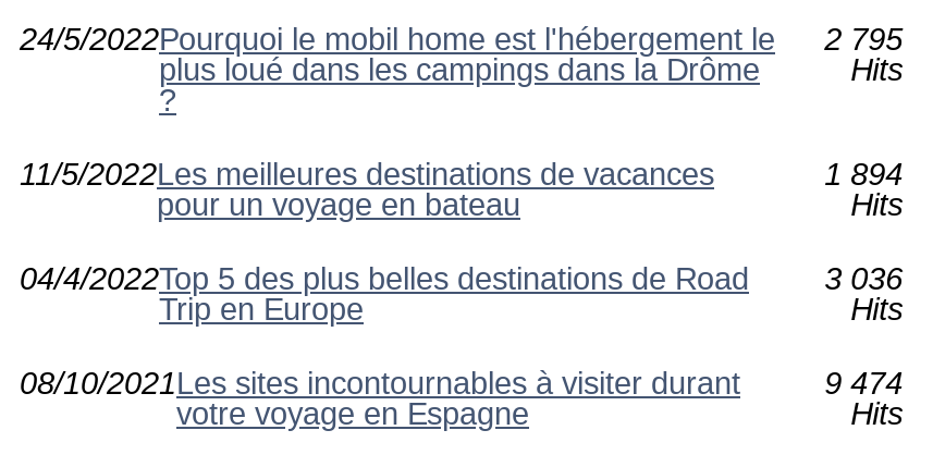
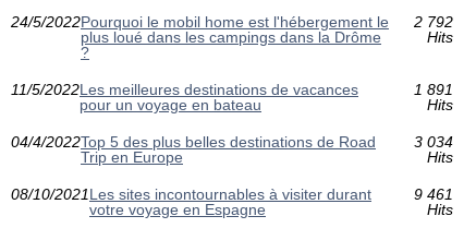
[20,22,903,57] 24/5/2022Pourquoi le mobil home est l'hébergement le 2 795 -> [11,13,453,31] 24/5/2022Pourquoi le mobil home est l'hébergement le 2 792
[824,157,903,192] 1 894 -> [413,81,453,99] 1 891
[824,262,903,297] 3 036 -> [413,133,453,151] 3 034
[824,366,903,401] 9 474 -> [413,186,453,203] 9 461

